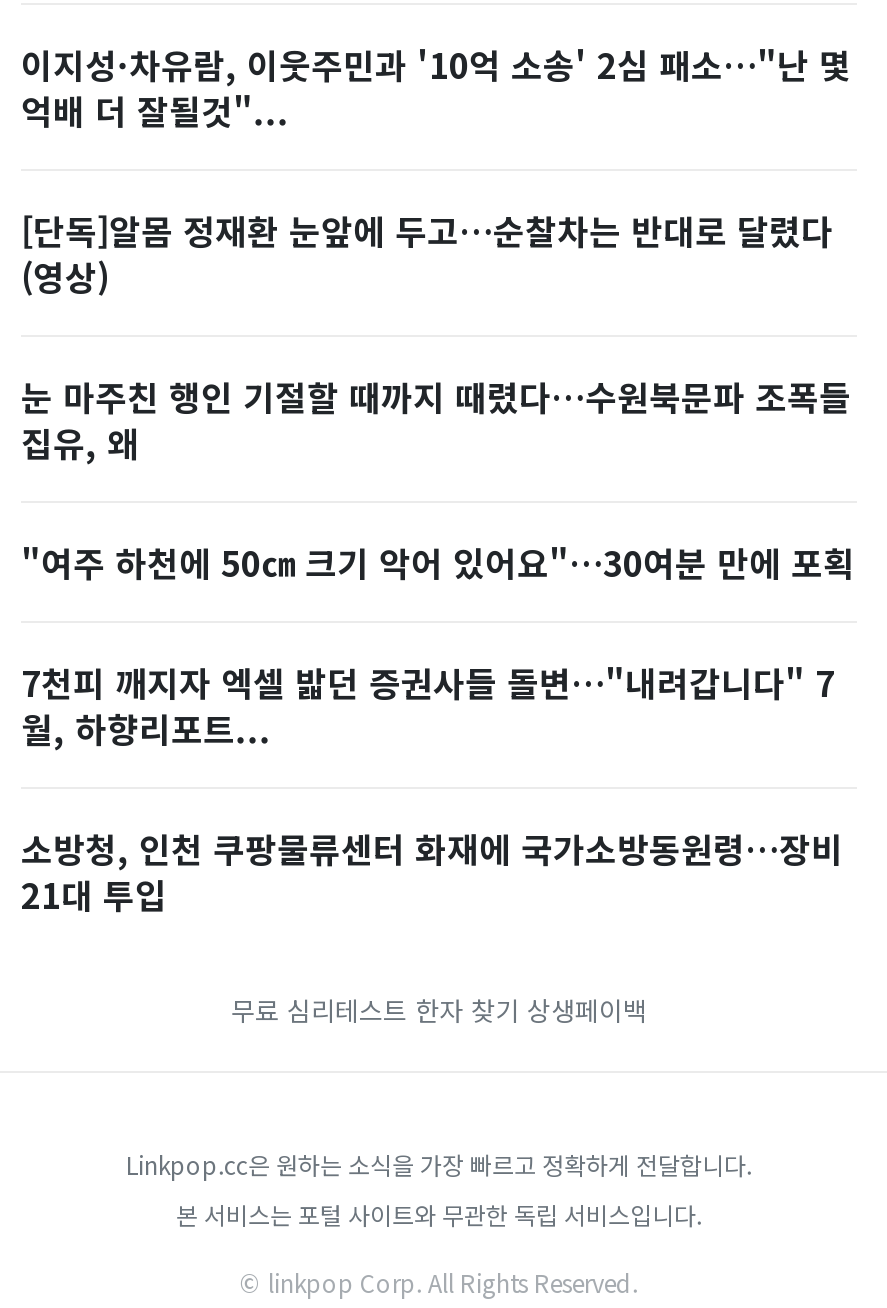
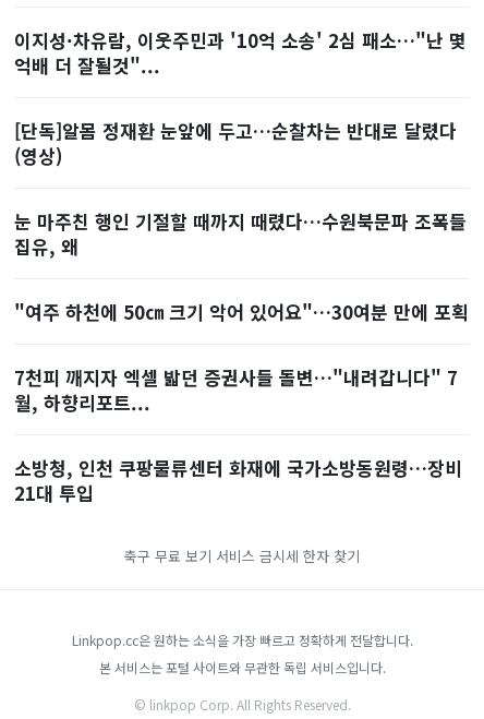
[231,991,647,1029] 무료 심리테스트 한자 찾기 상생페이백 -> [124,546,360,566] 축구 무료 보기 서비스 금시세 한자 찾기

